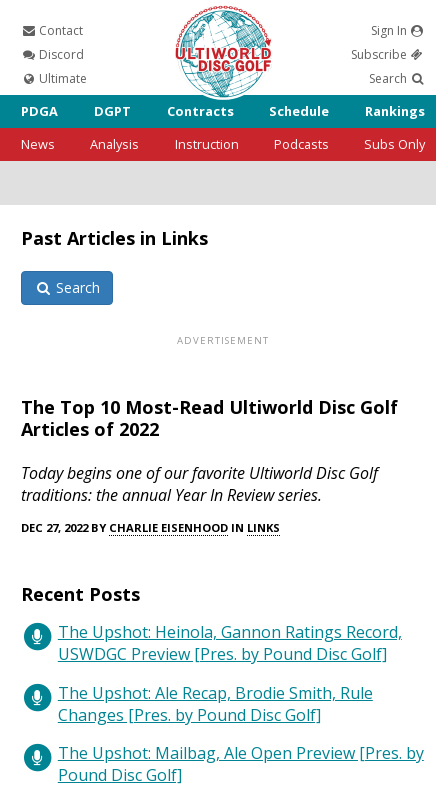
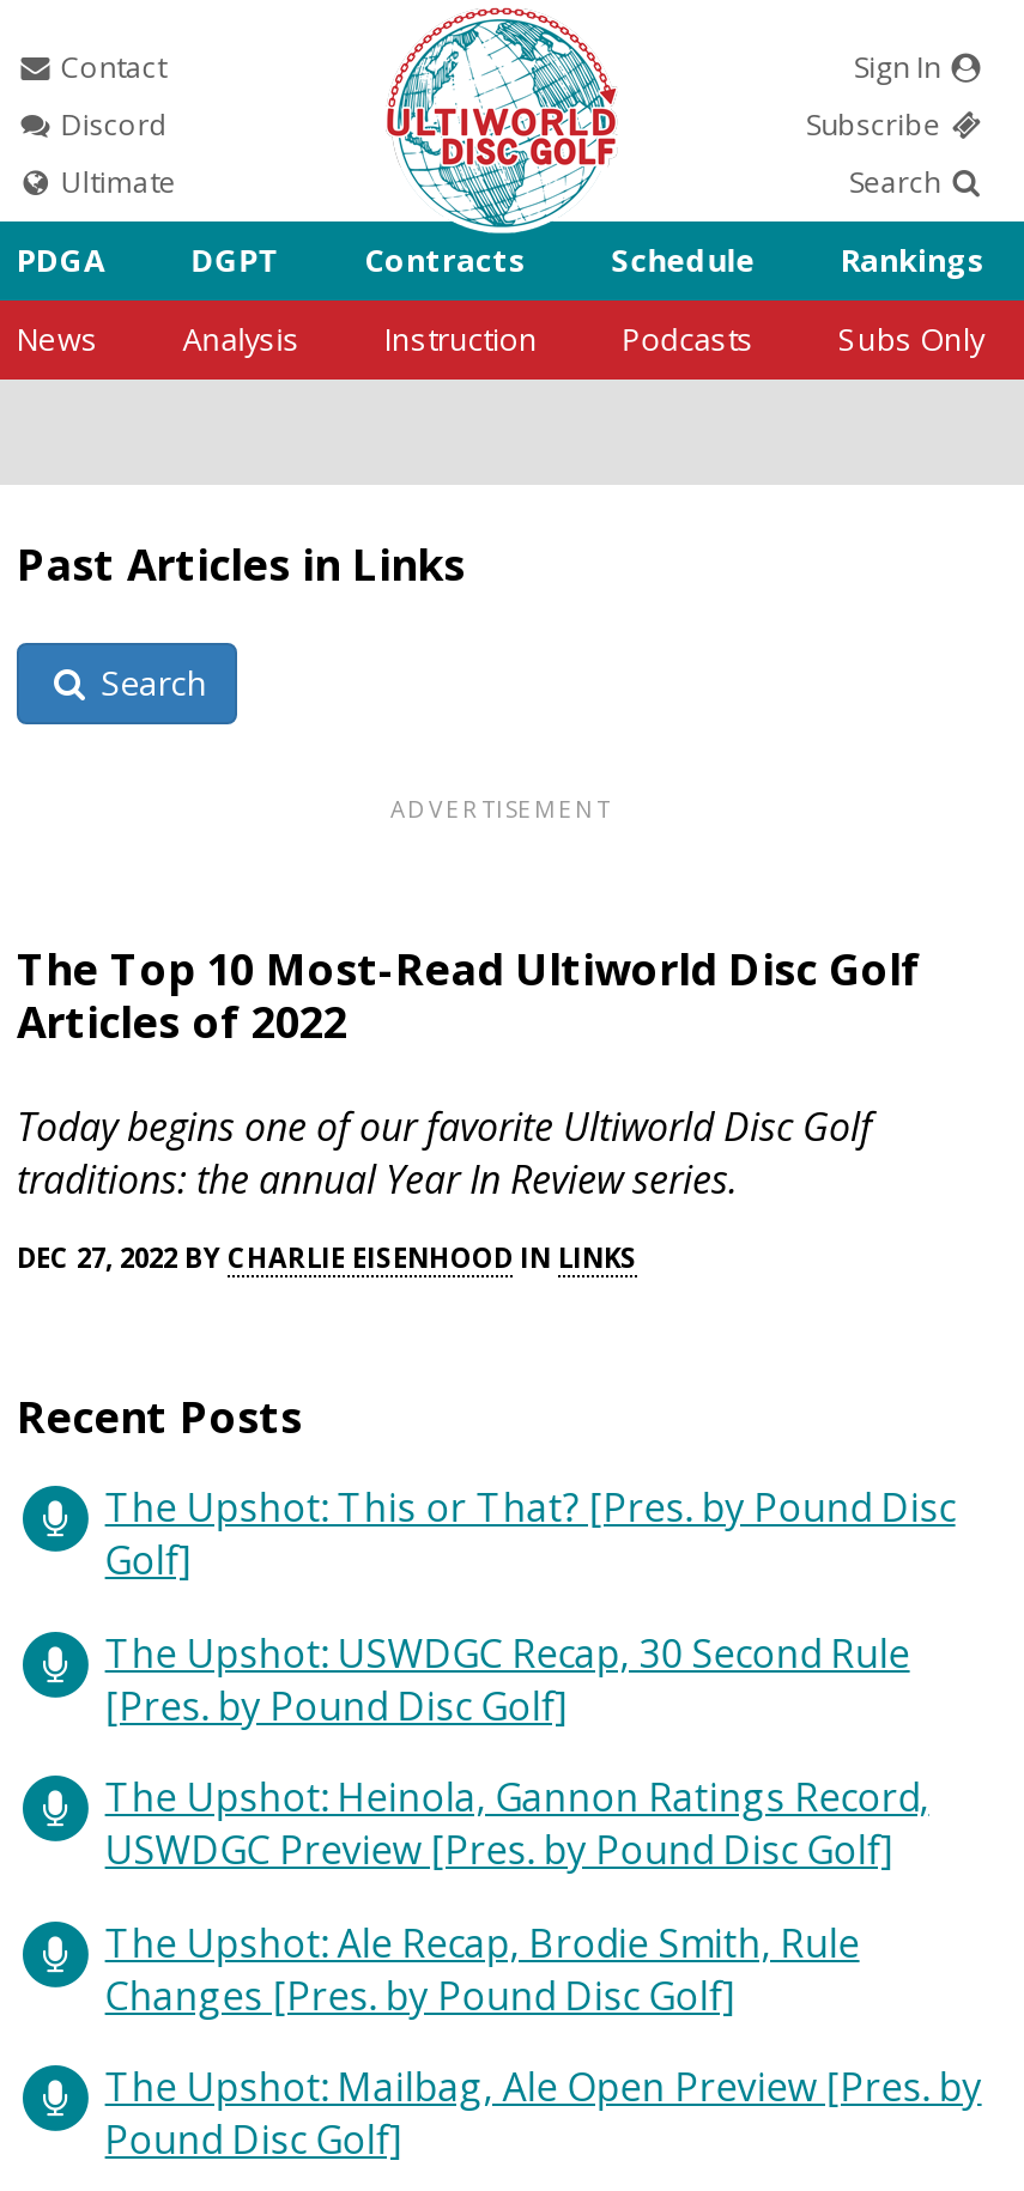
none -> [105,1482,955,1732] The Upshot: This or That? [Pres. by Pound Disc | Golf] | The Upshot: USWDGC Recap, 30 Second Rule | [Pres. by Pound Disc Golf]

